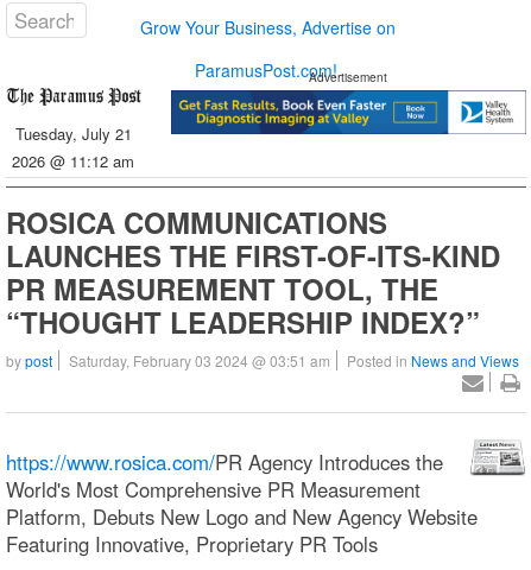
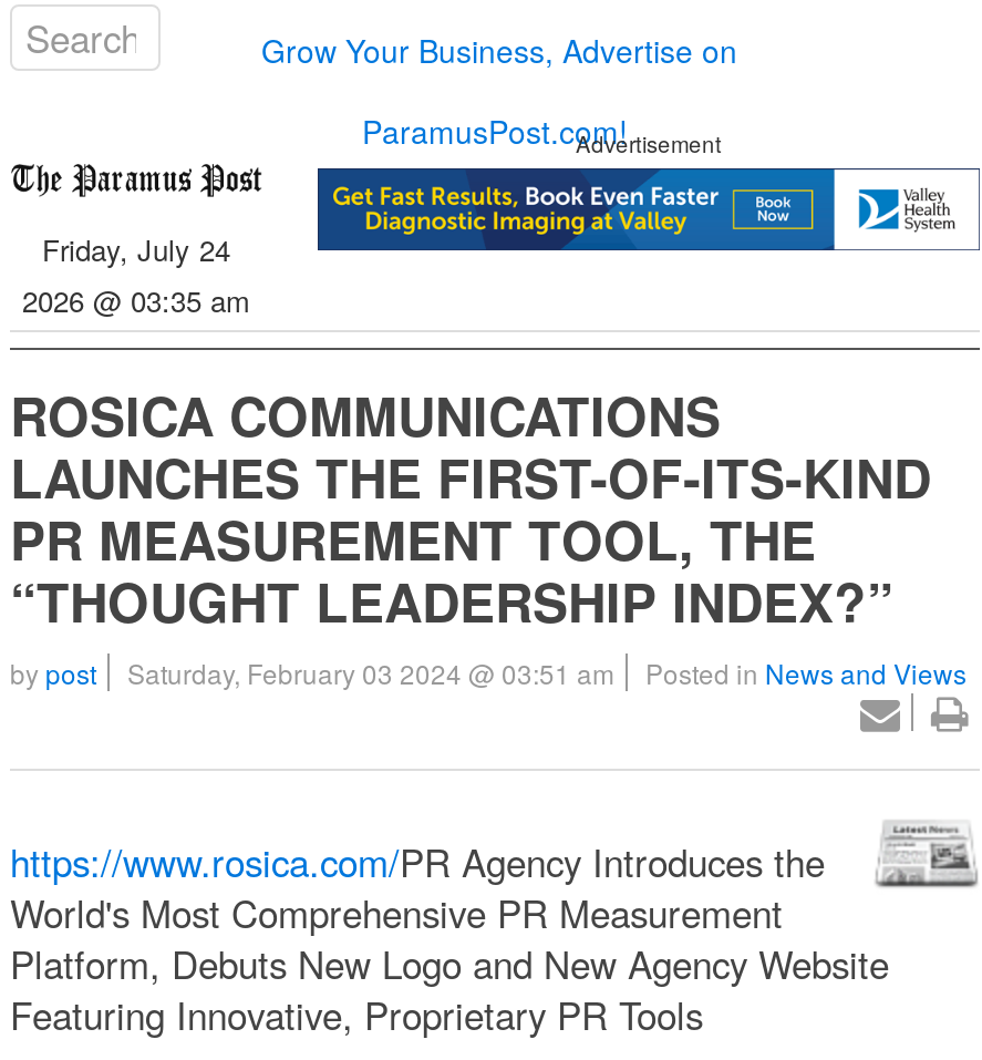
[15,122,132,145] Tuesday, July 21 -> [42,228,230,270] Friday, July 24
[12,150,135,172] 2026 @ 11:12 am -> [22,279,250,321] 2026 @ 03:35 am

